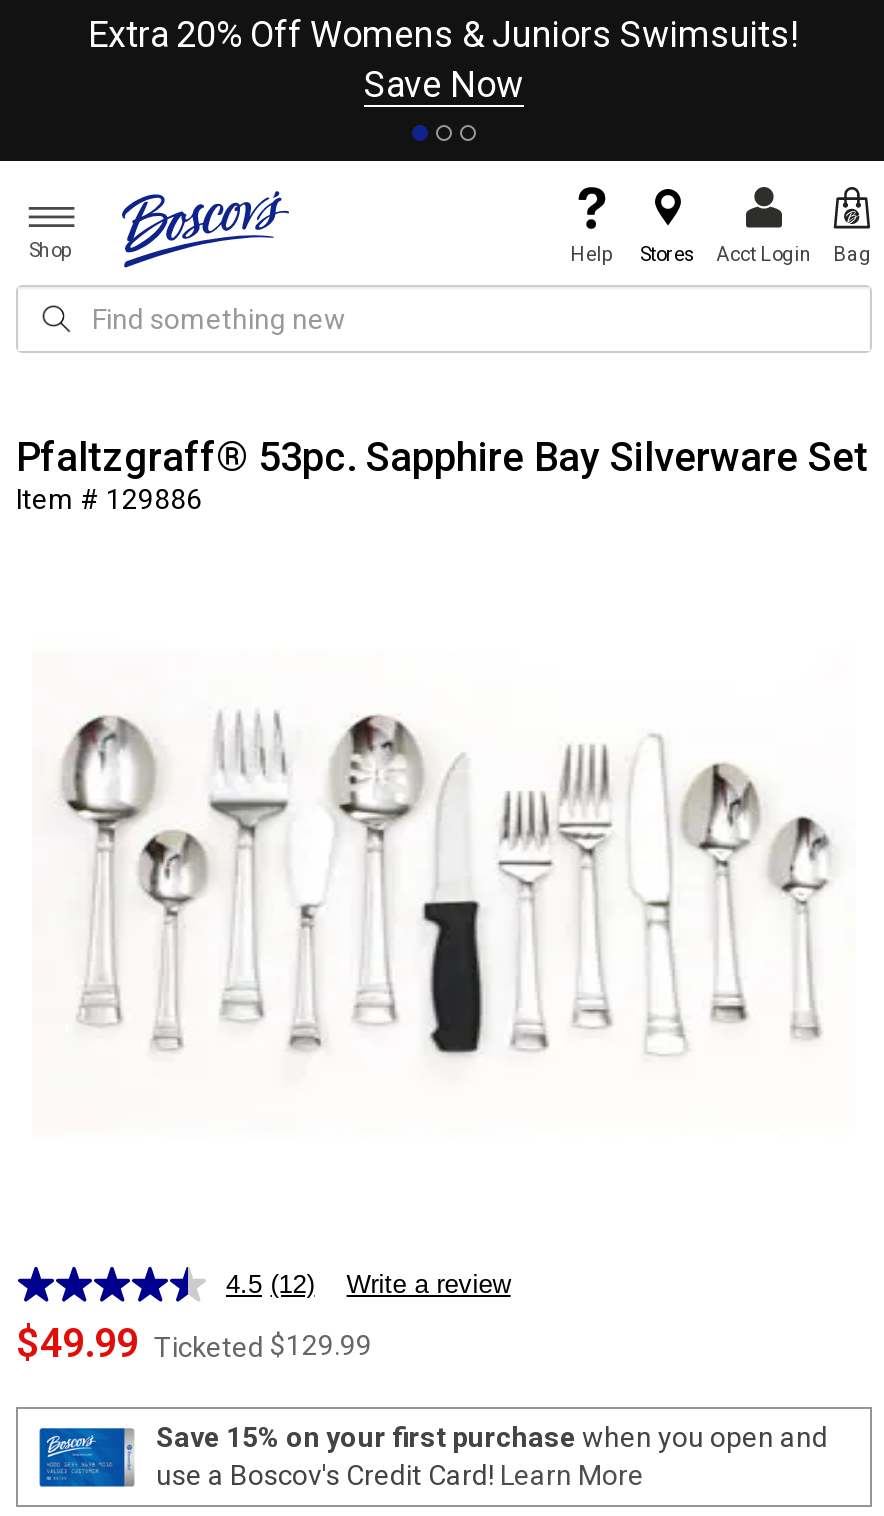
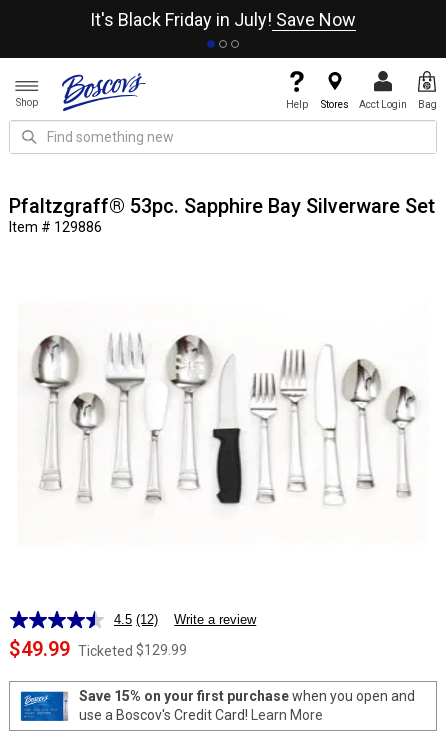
[88,13,800,105] Extra 20% Off Womens & Juniors Swimsuits! | Save Now -> [90,9,356,30] It's Black Friday in July! Save Now

